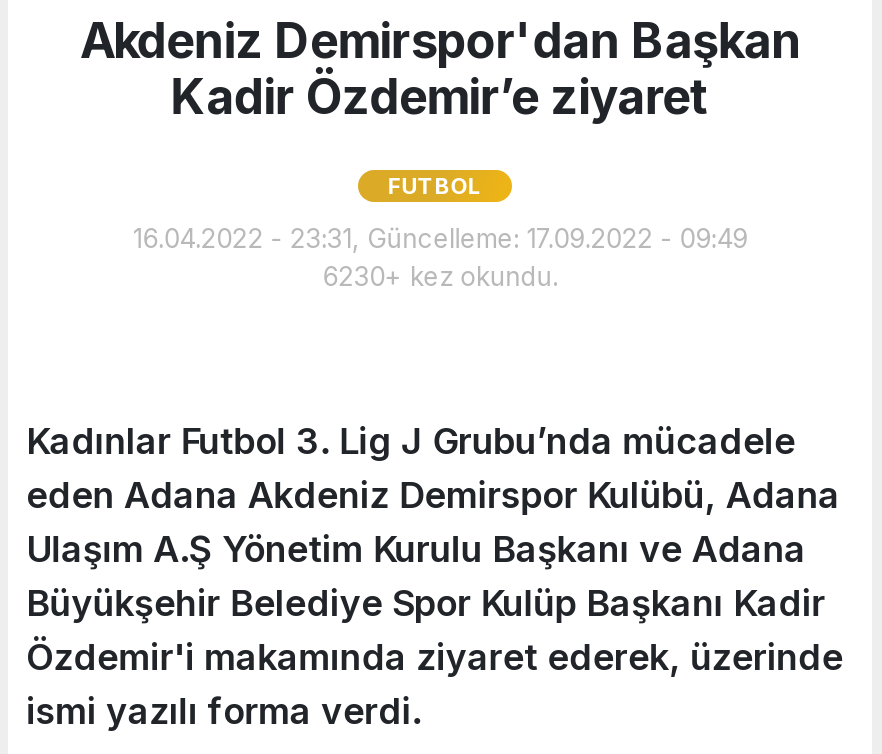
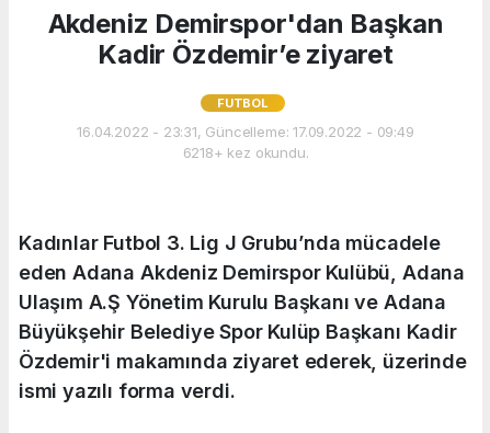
[322,260,558,292] 6230+ kez okundu. -> [183,143,308,161] 6218+ kez okundu.

